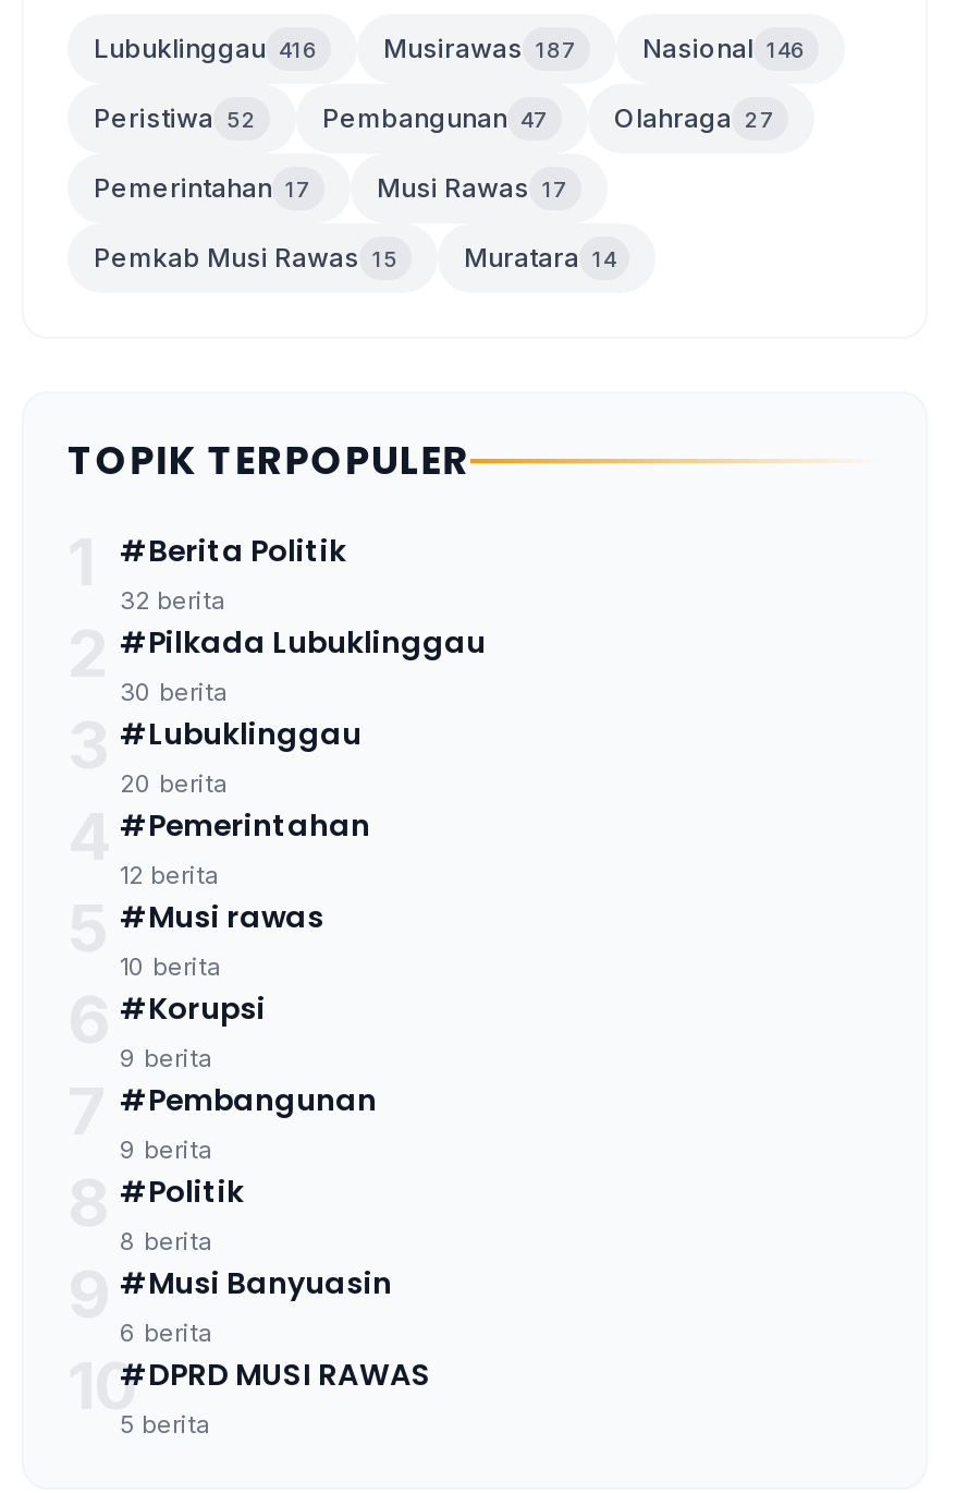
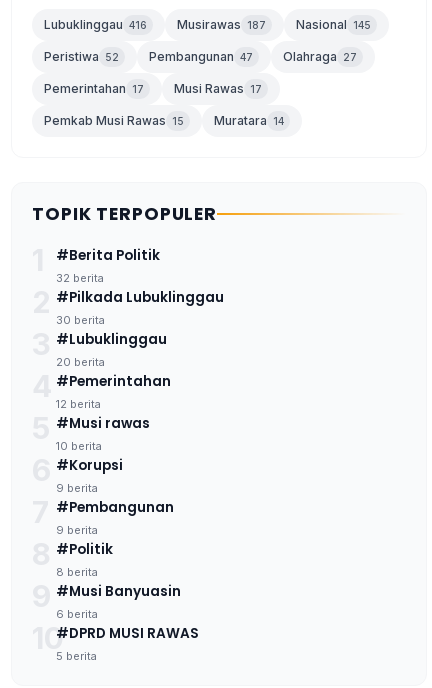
[94,31,806,64] Lubuklinggau 416 Musirawas 187 Nasional 146 -> [44,17,371,32] Lubuklinggau 416 Musirawas 187 Nasional 145

